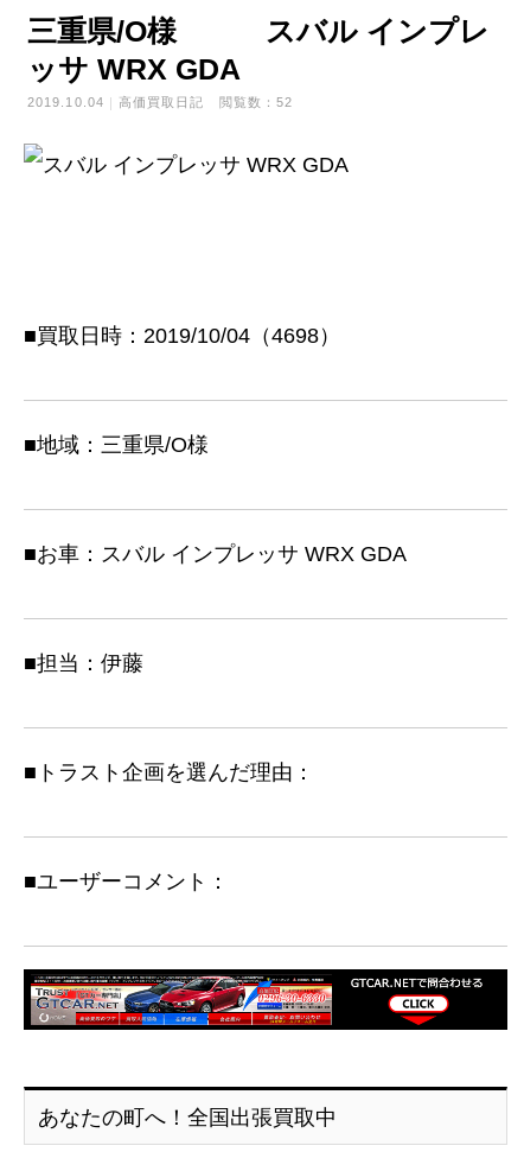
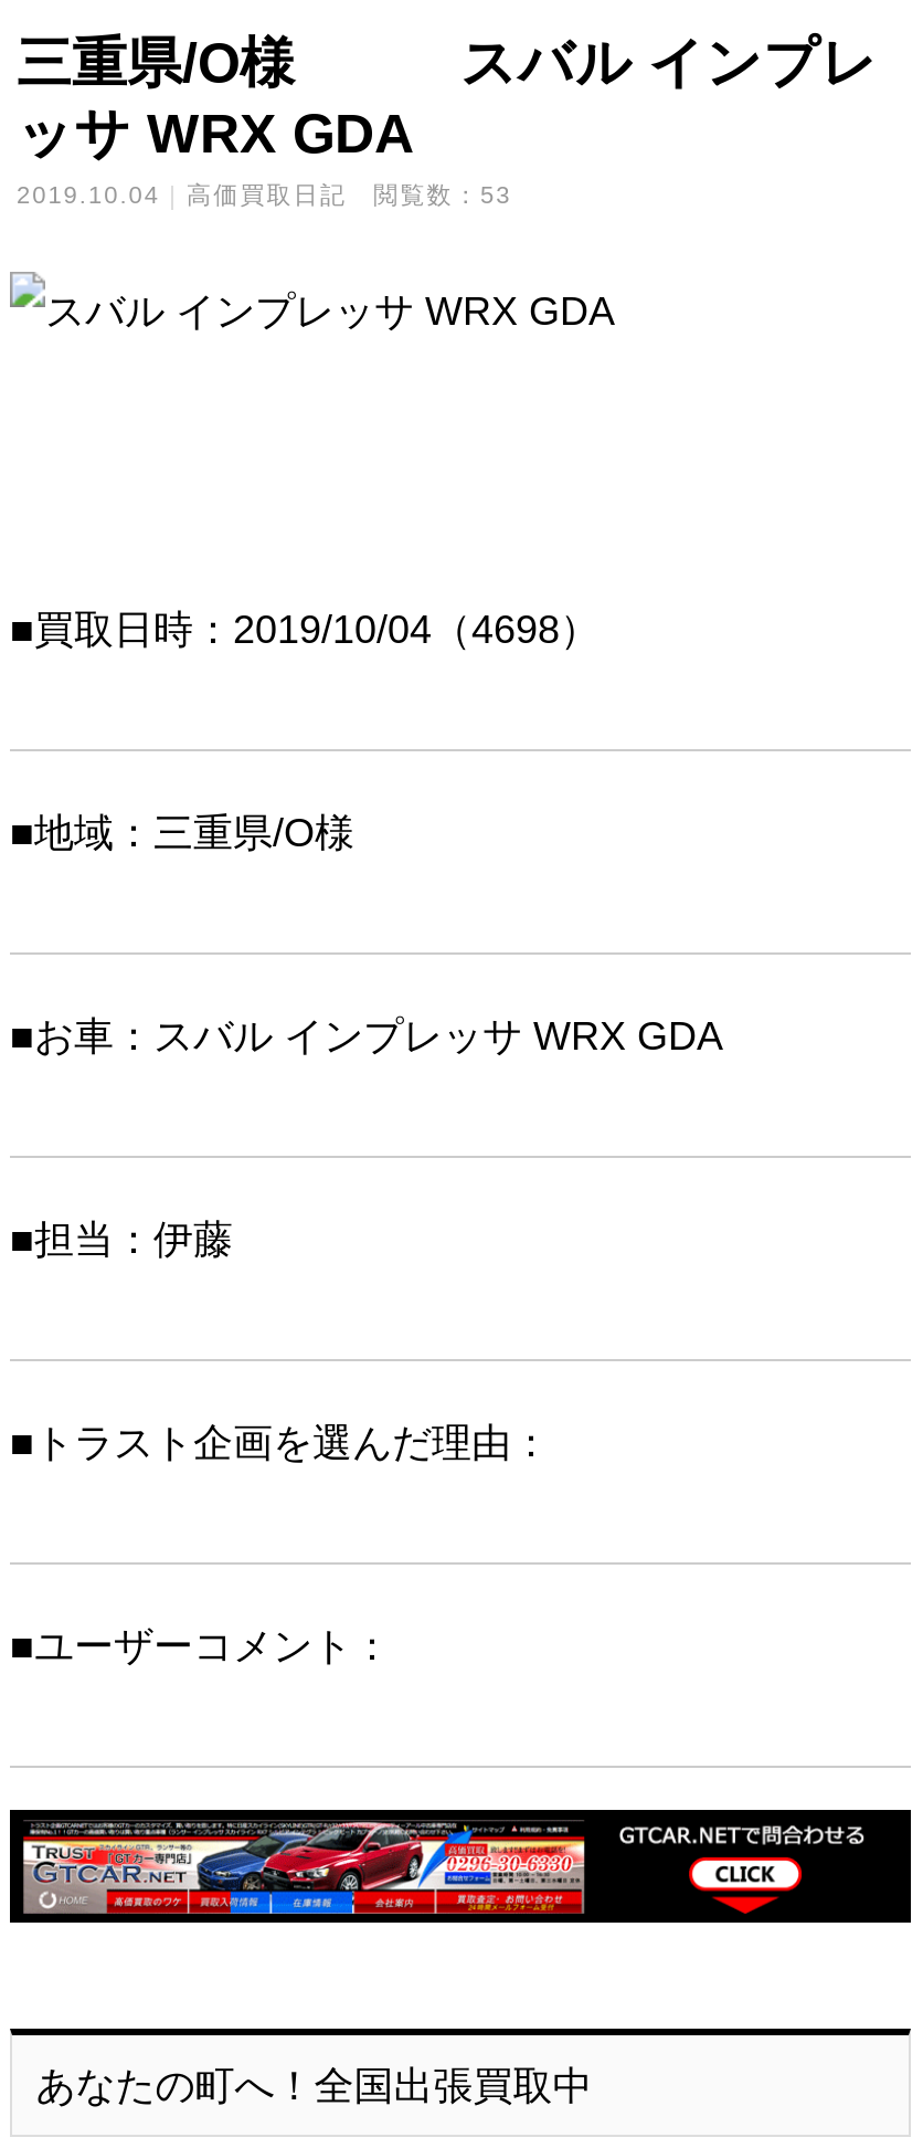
[27,95,293,109] 2019.10.04 高価買取日記 閲覧数：52 -> [17,181,512,208] 2019.10.04 高価買取日記 閲覧数：53

